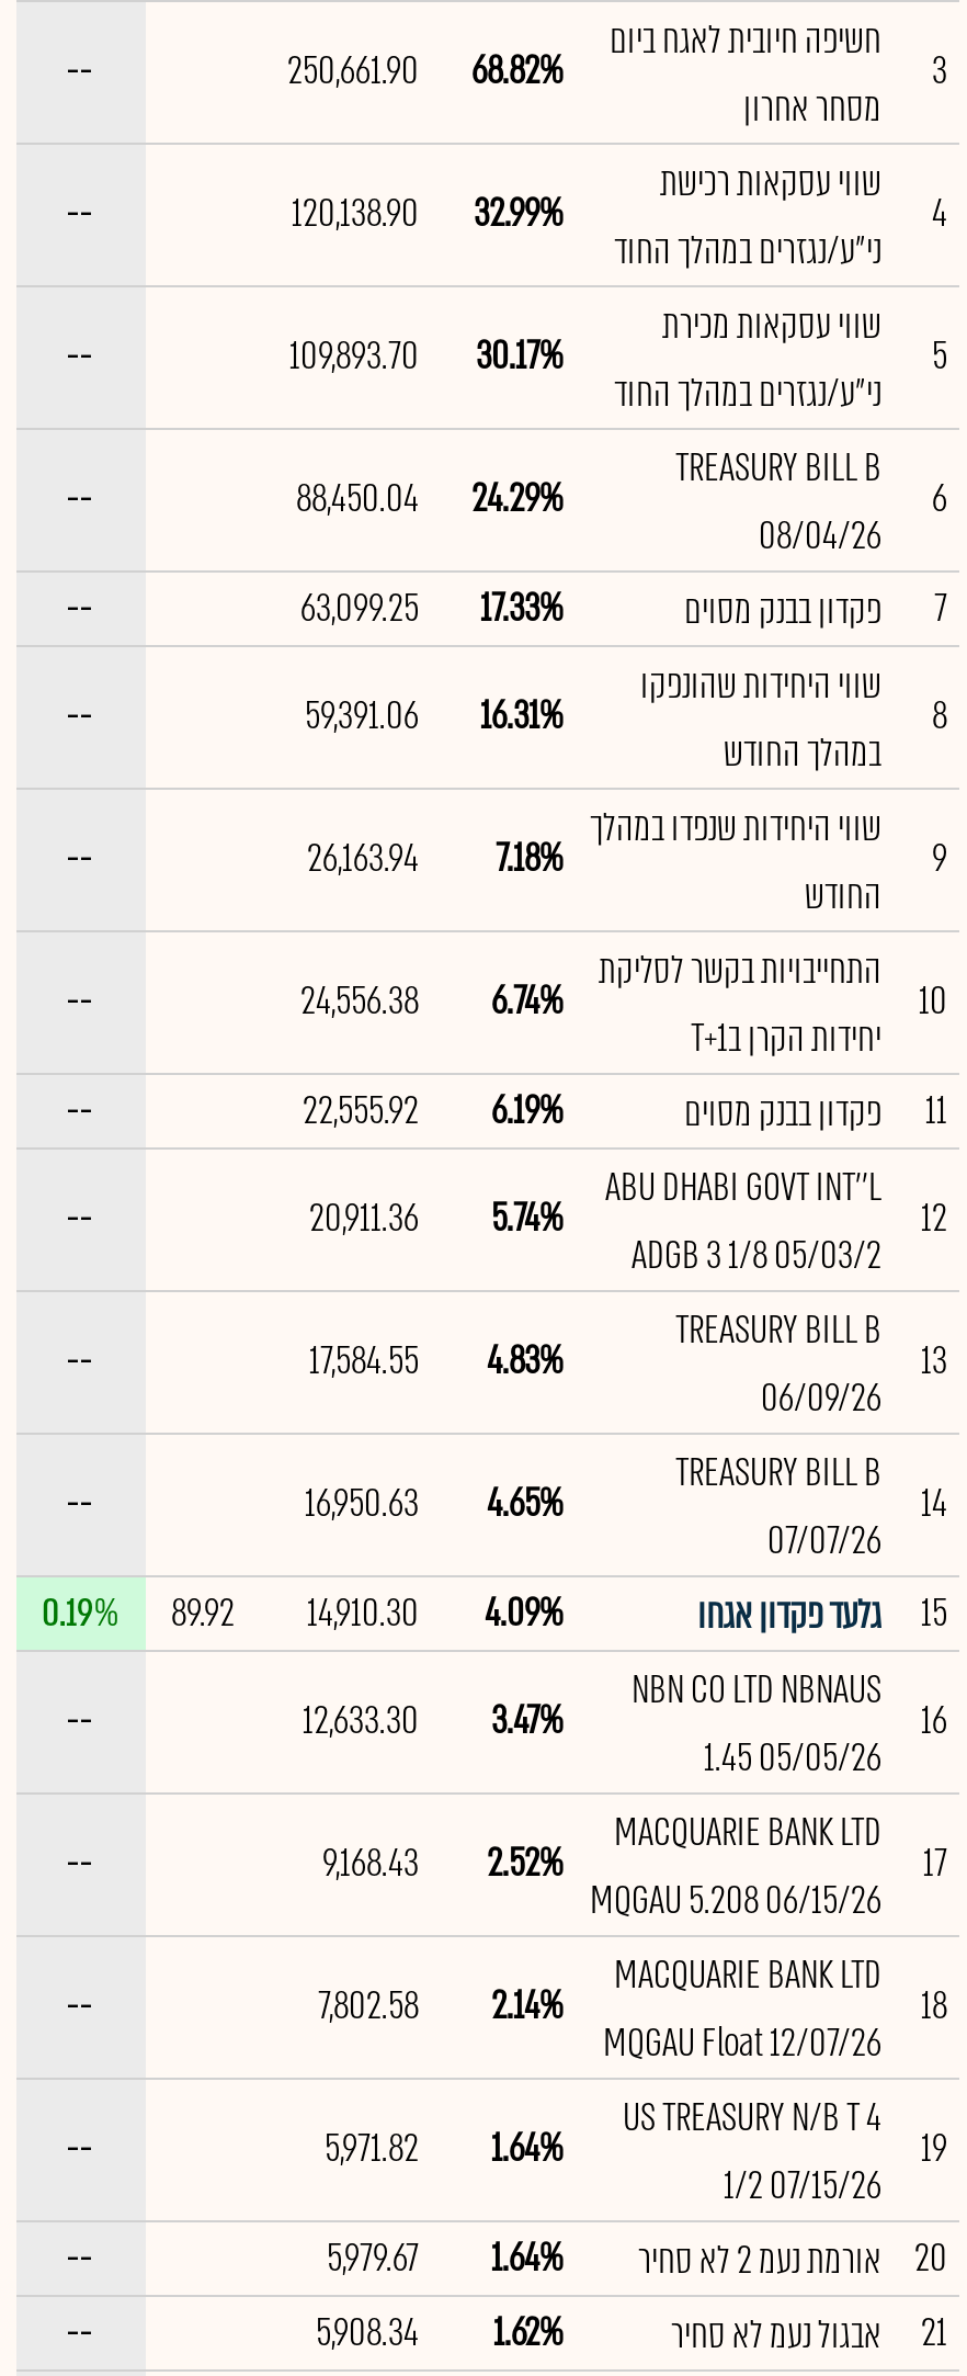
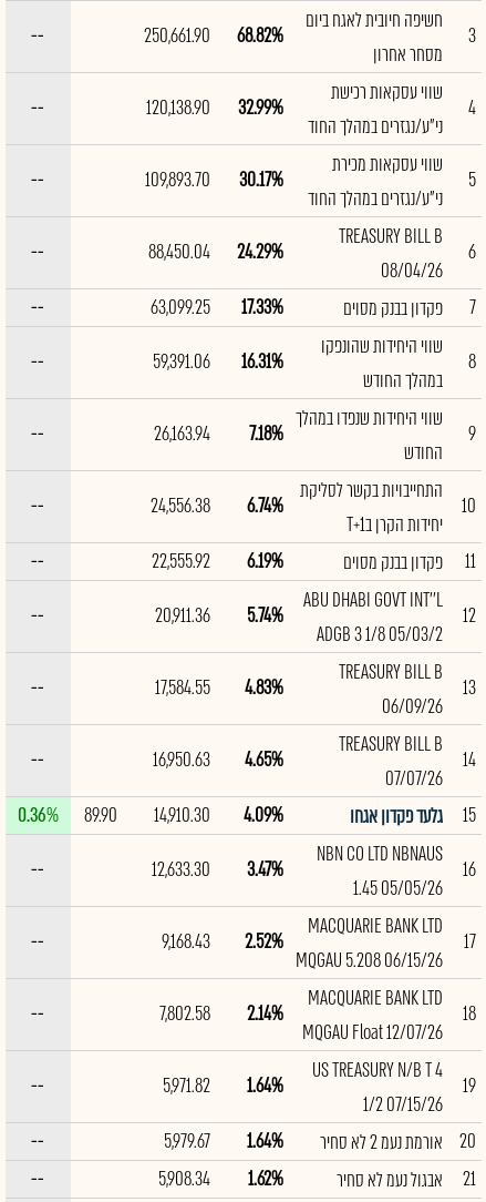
[42,1586,118,1641] 0.19% -> [17,802,58,829] 0.36%
[171,1586,235,1641] 89.92 -> [84,802,117,829] 89.90

